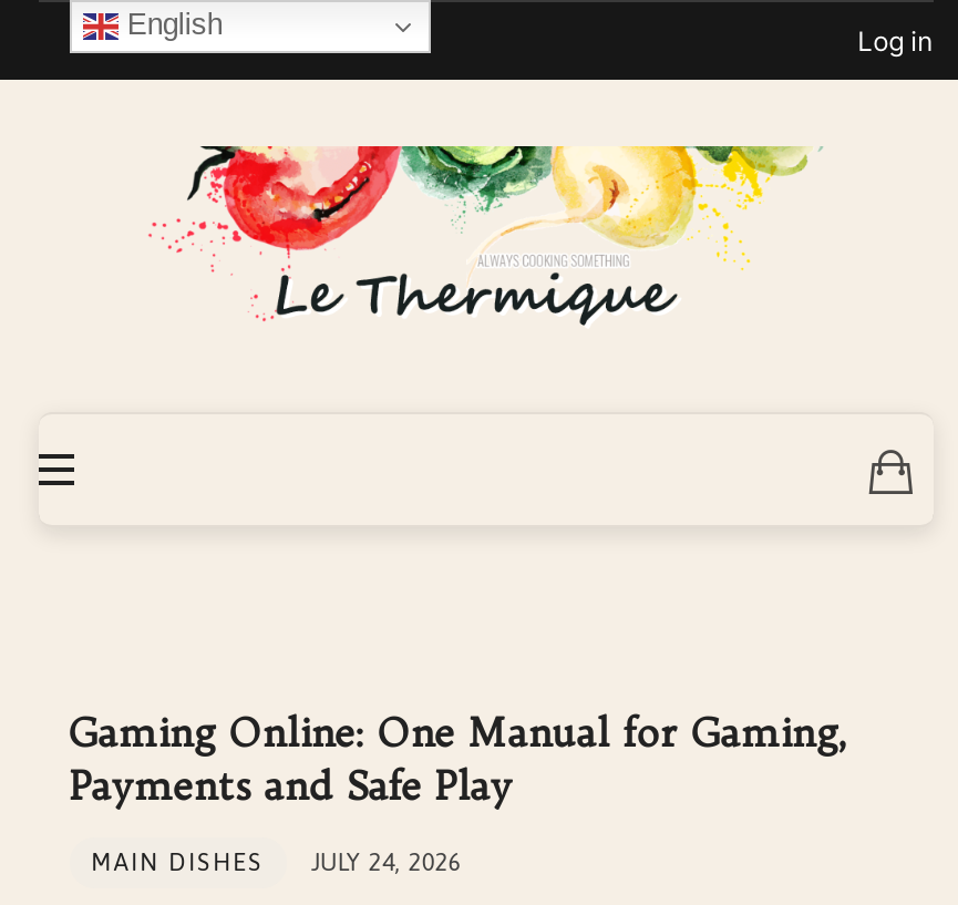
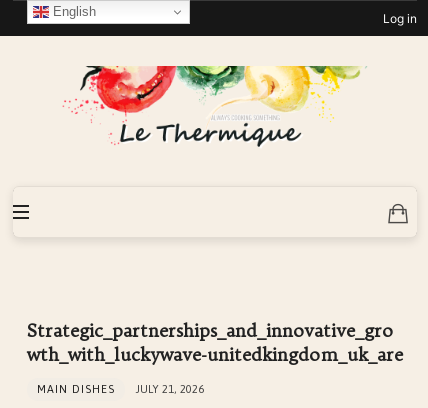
[69,708,849,810] Gaming Online: One Manual for Gaming, | Payments and Safe Play -> [27,320,403,366] Strategic_partnerships_and_innovative_gro | wth_with_luckywave-unitedkingdom_uk_are
[91,848,461,875] MAIN DISHES JULY 24, 2026 -> [37,383,204,395] MAIN DISHES JULY 21, 2026

